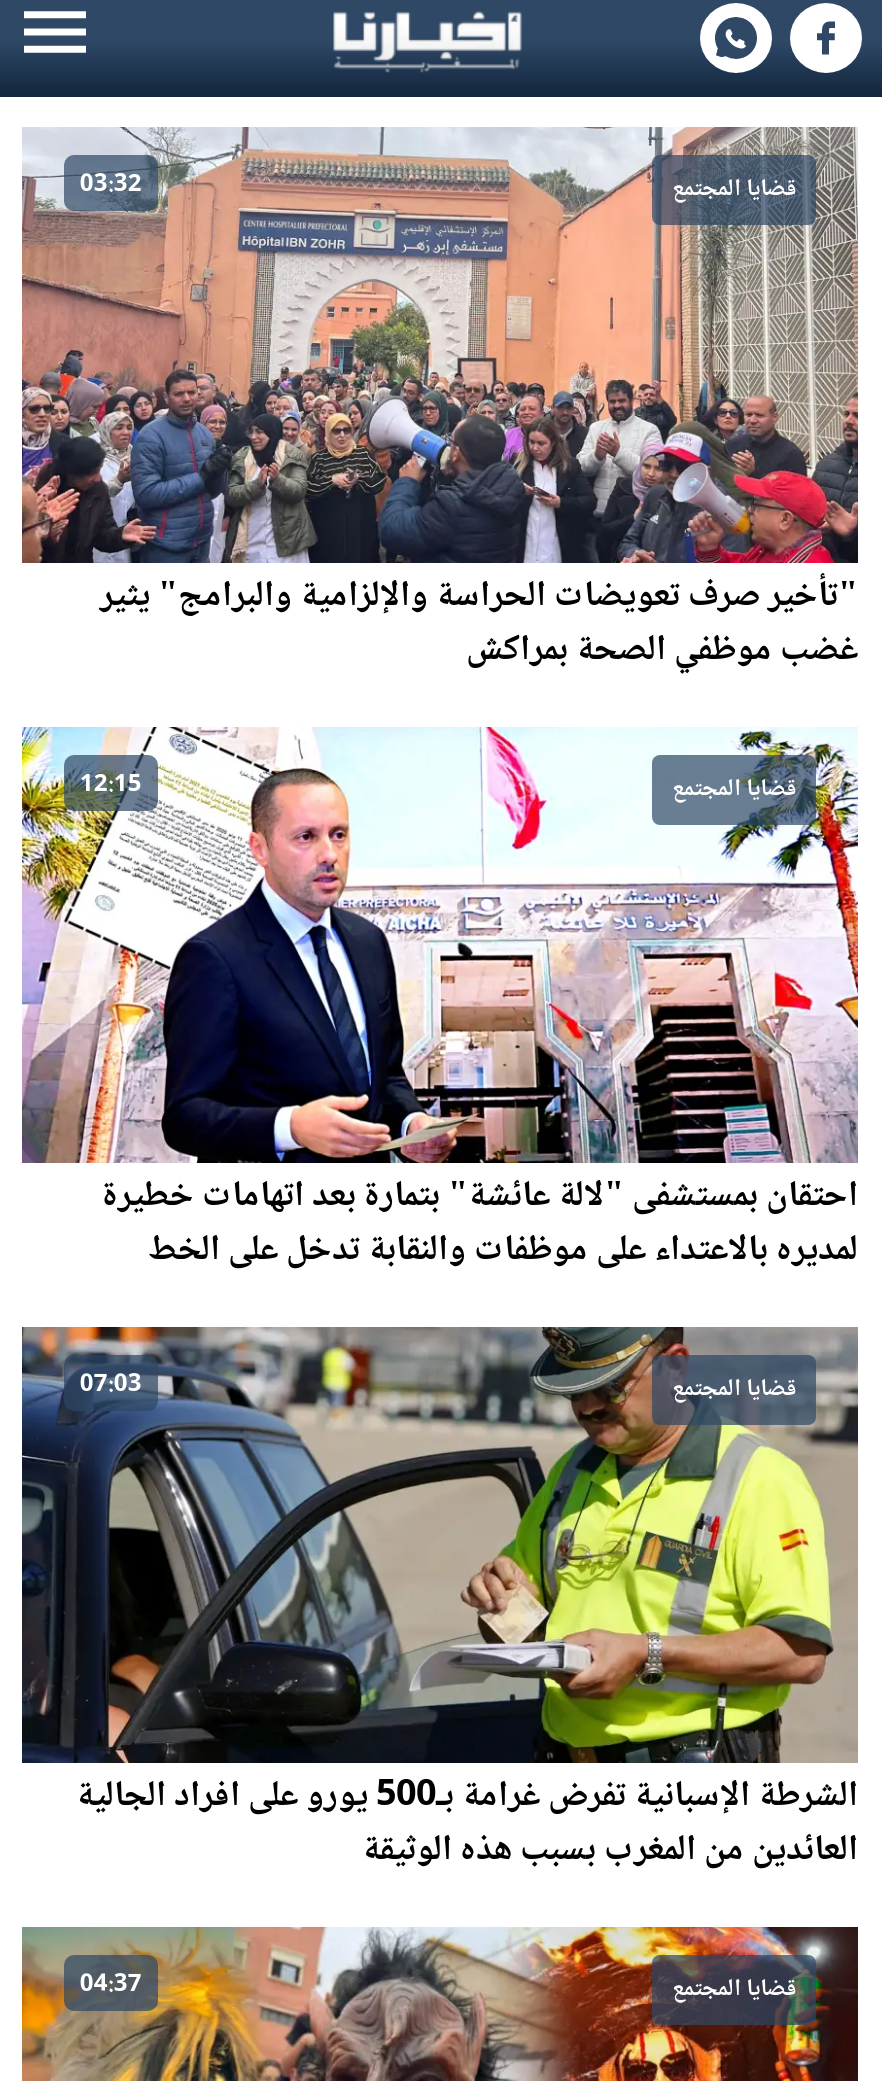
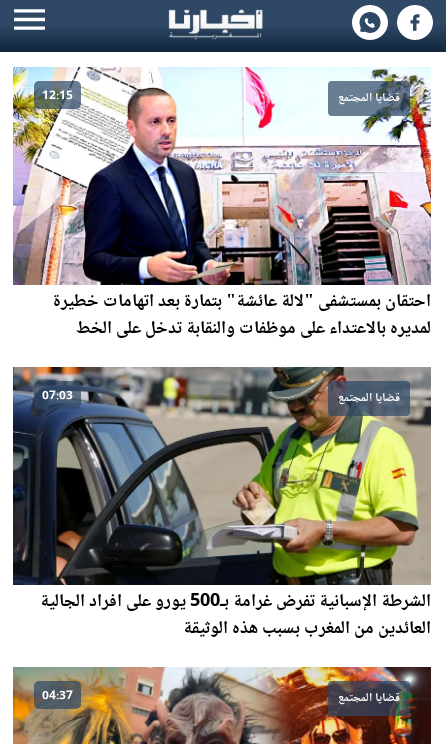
[20,125,860,565] [image] | قضايا المجتمع | 03:32 -> none
[100,567,858,681] "تأخير صرف تعويضات الحراسة والإلزامية والبرامج" يثير | غضب موظفي الصحة بمراكش -> none

